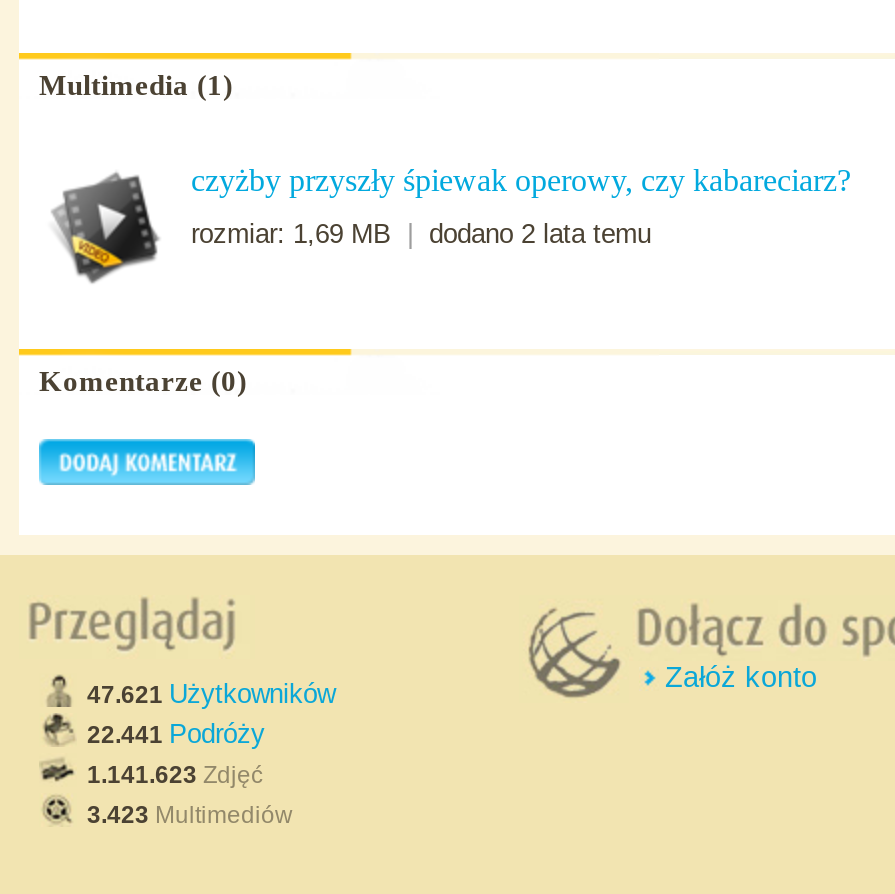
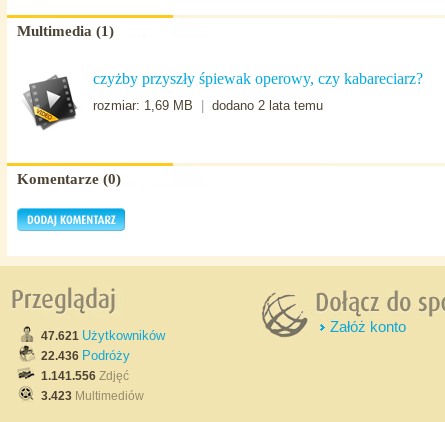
[87,719,265,749] 22.441 Podróży -> [41,348,130,363] 22.436 Podróży
[87,761,263,789] 1.141.623 Zdjęć -> [41,369,129,383] 1.141.556 Zdjęć

